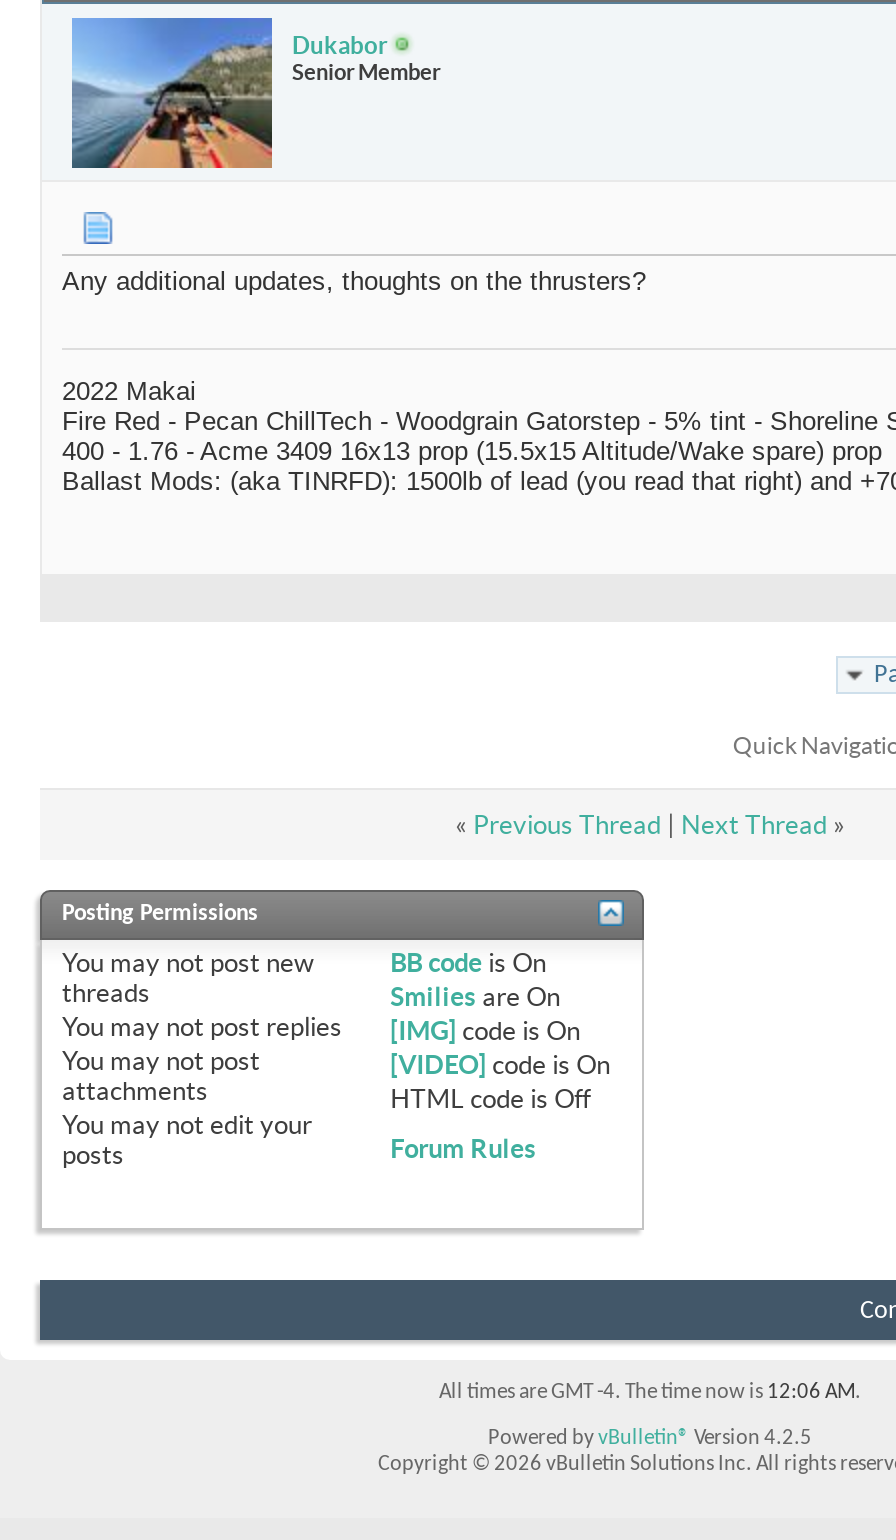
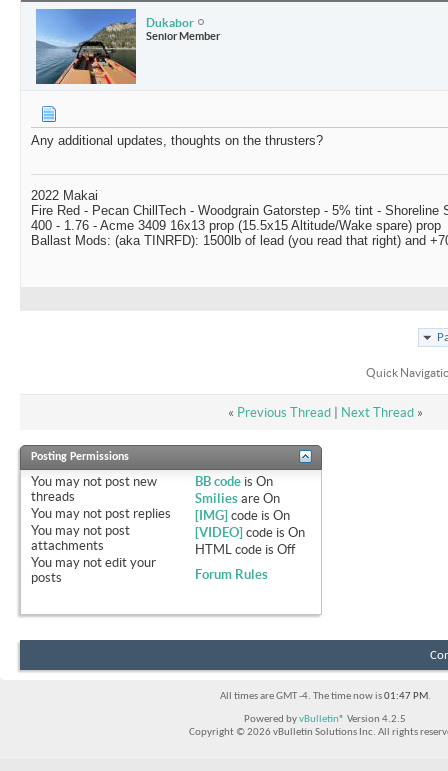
[439,1382,861,1404] All times are GMT -4. The time now is 12:06 AM. -> [219,691,430,702] All times are GMT -4. The time now is 01:47 PM.

